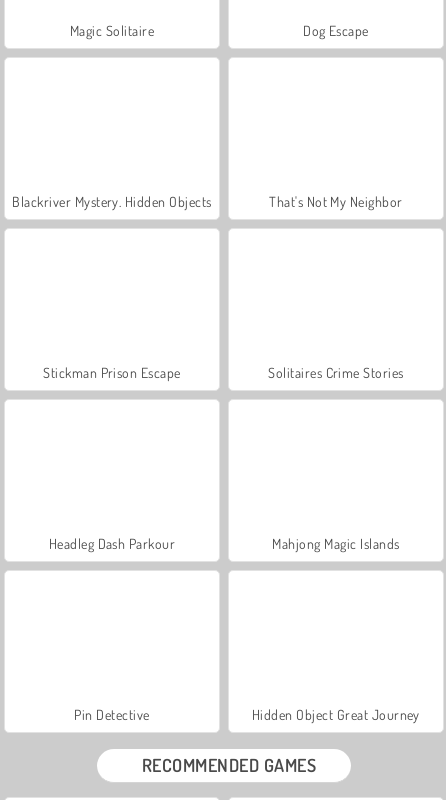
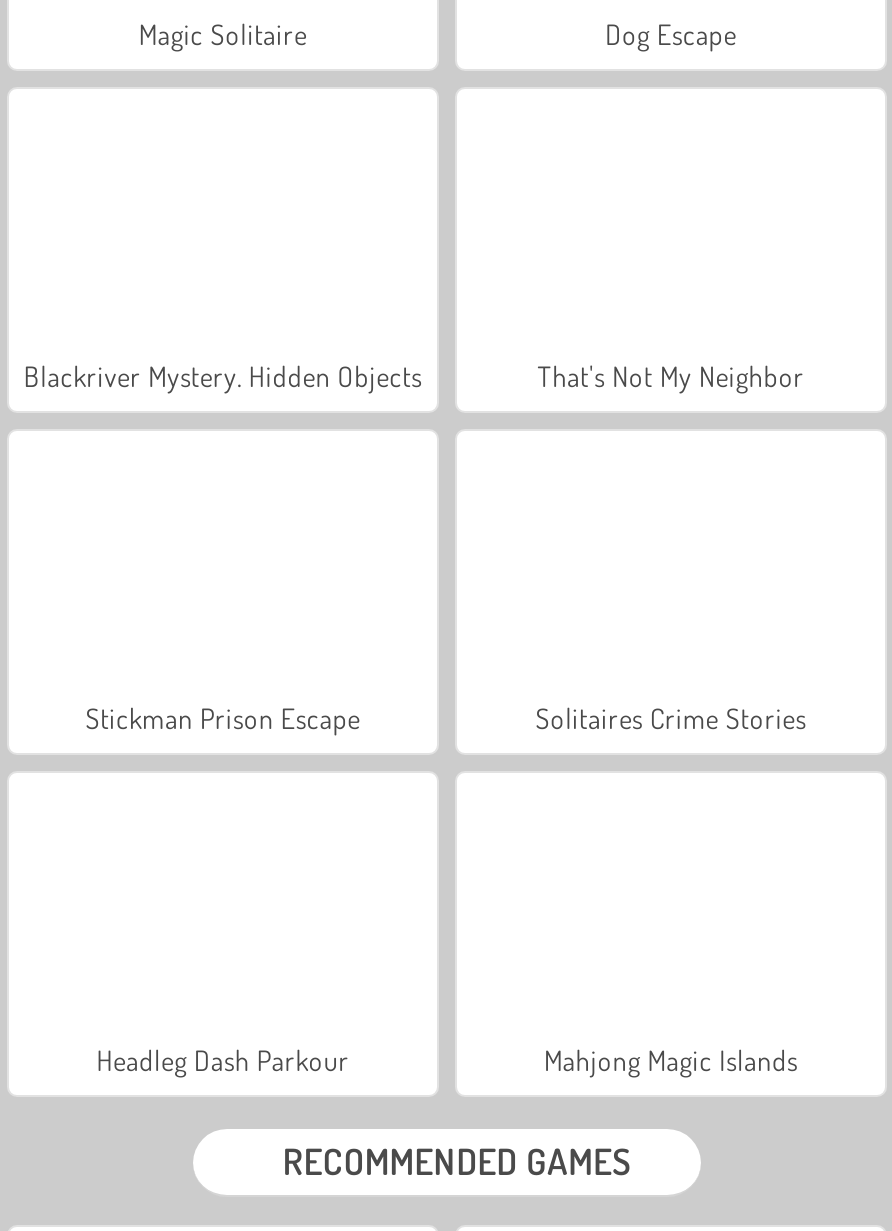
[74,706,420,723] Pin Detective | Hidden Object Great Journey -> none

